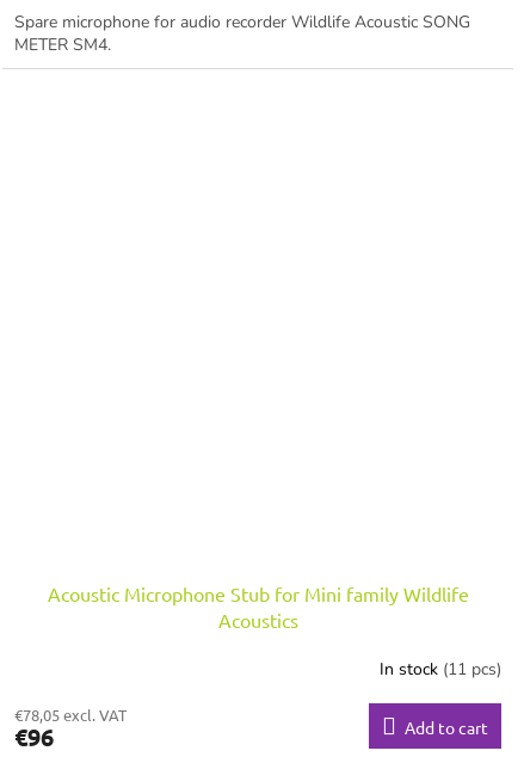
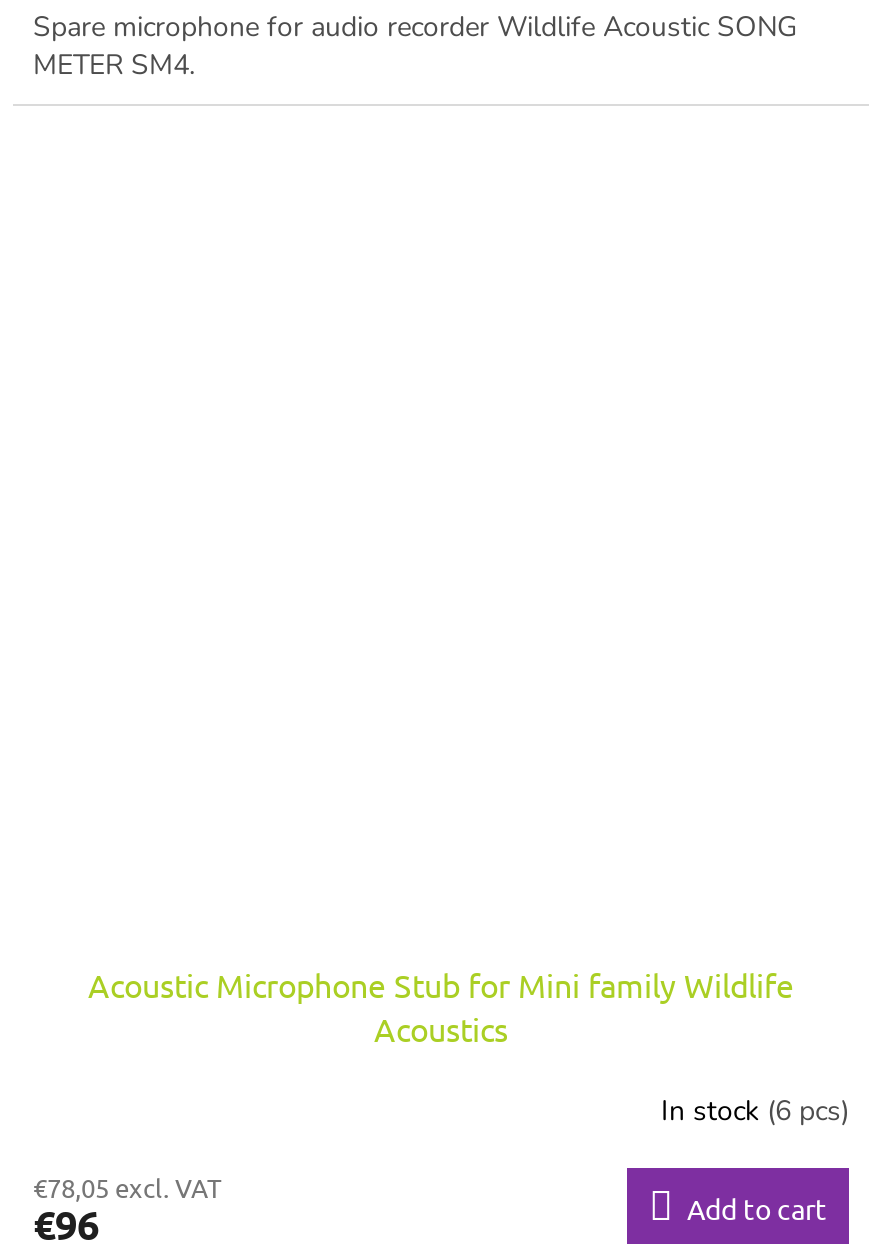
[380,658,501,680] In stock (11 pcs) -> [661,1092,849,1130] In stock (6 pcs)

